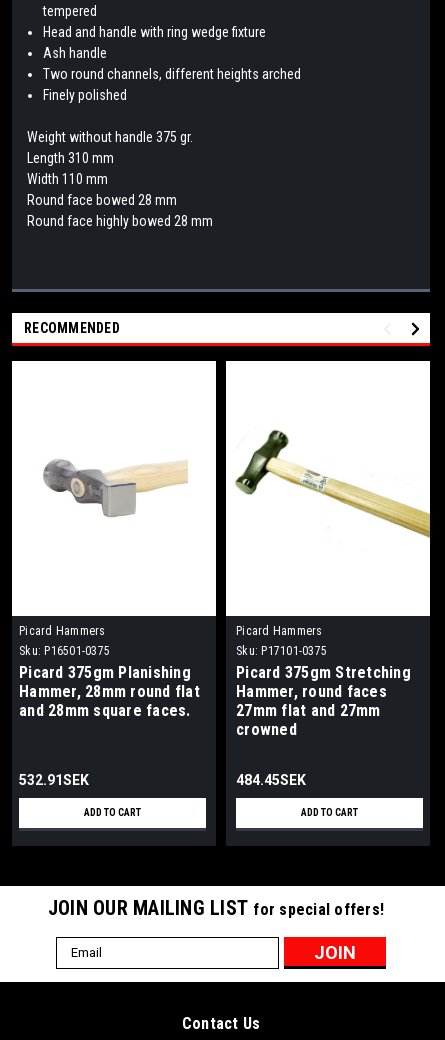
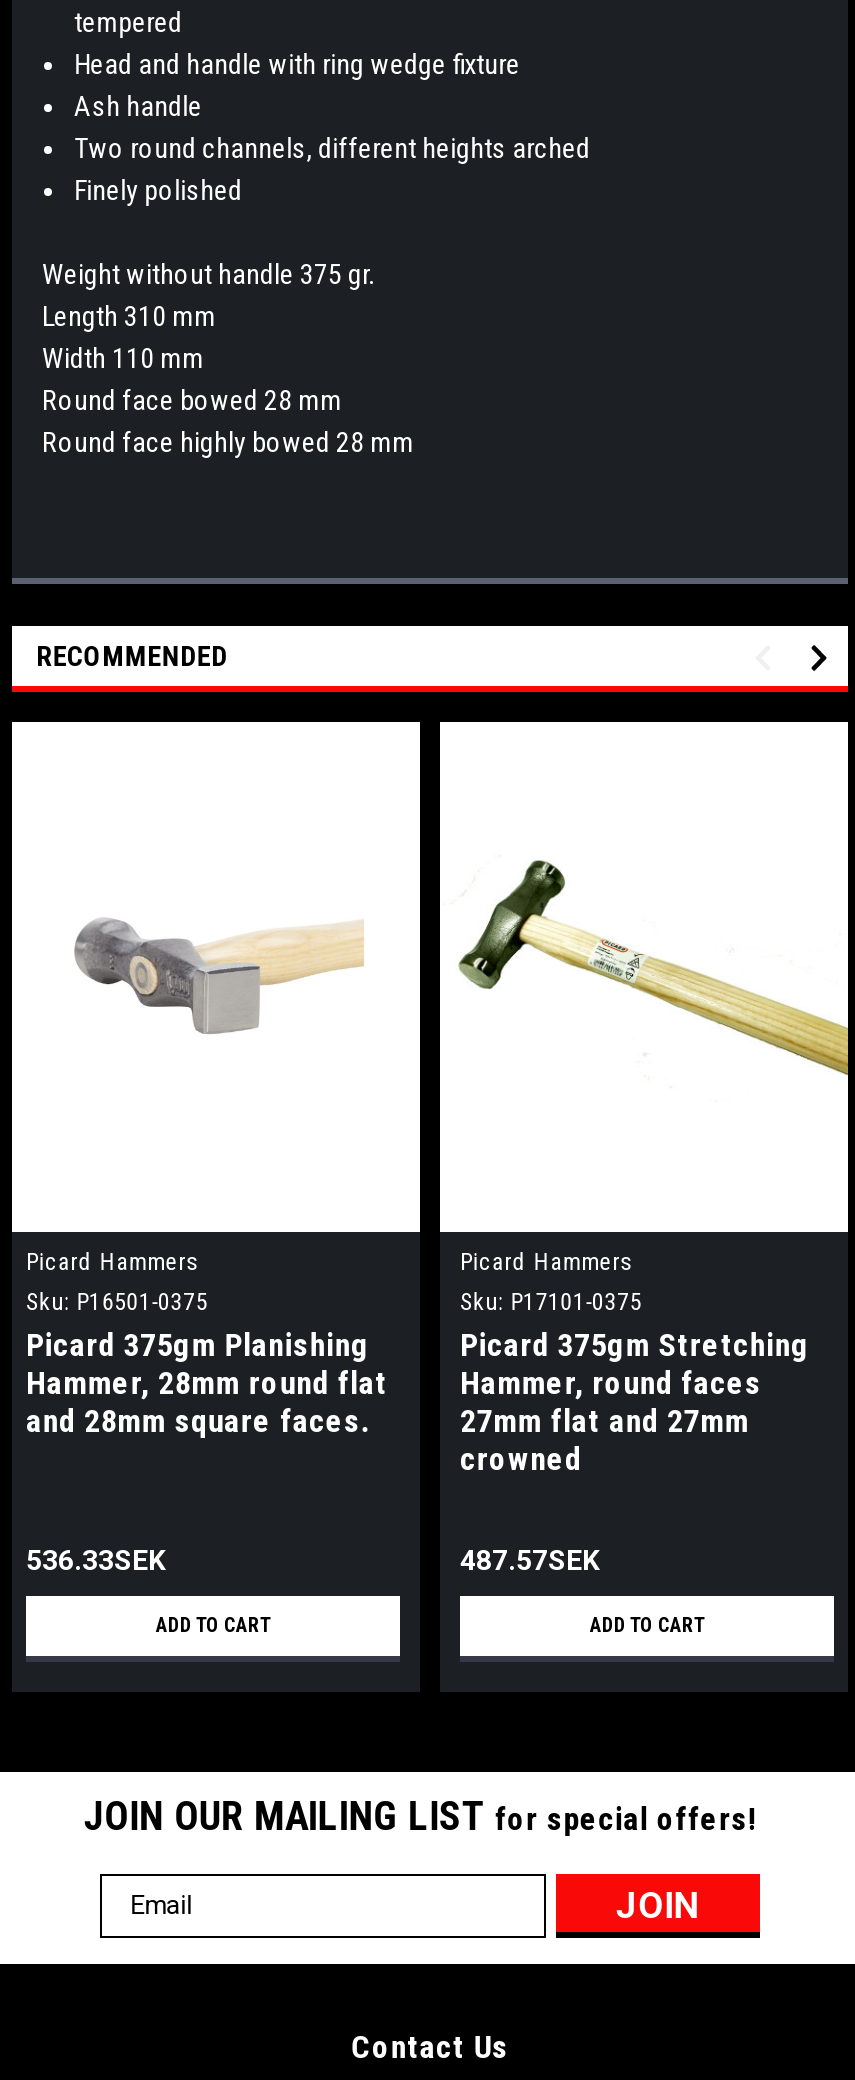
[19,772,89,788] 532.91SEK -> [26,1544,166,1576] 536.33SEK
[236,772,306,788] 484.45SEK -> [460,1544,600,1576] 487.57SEK

